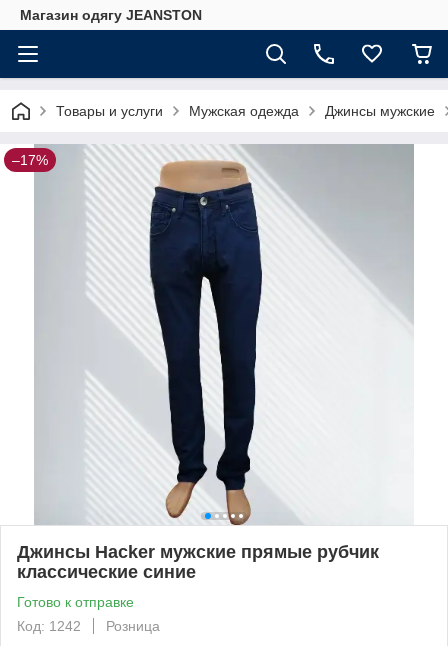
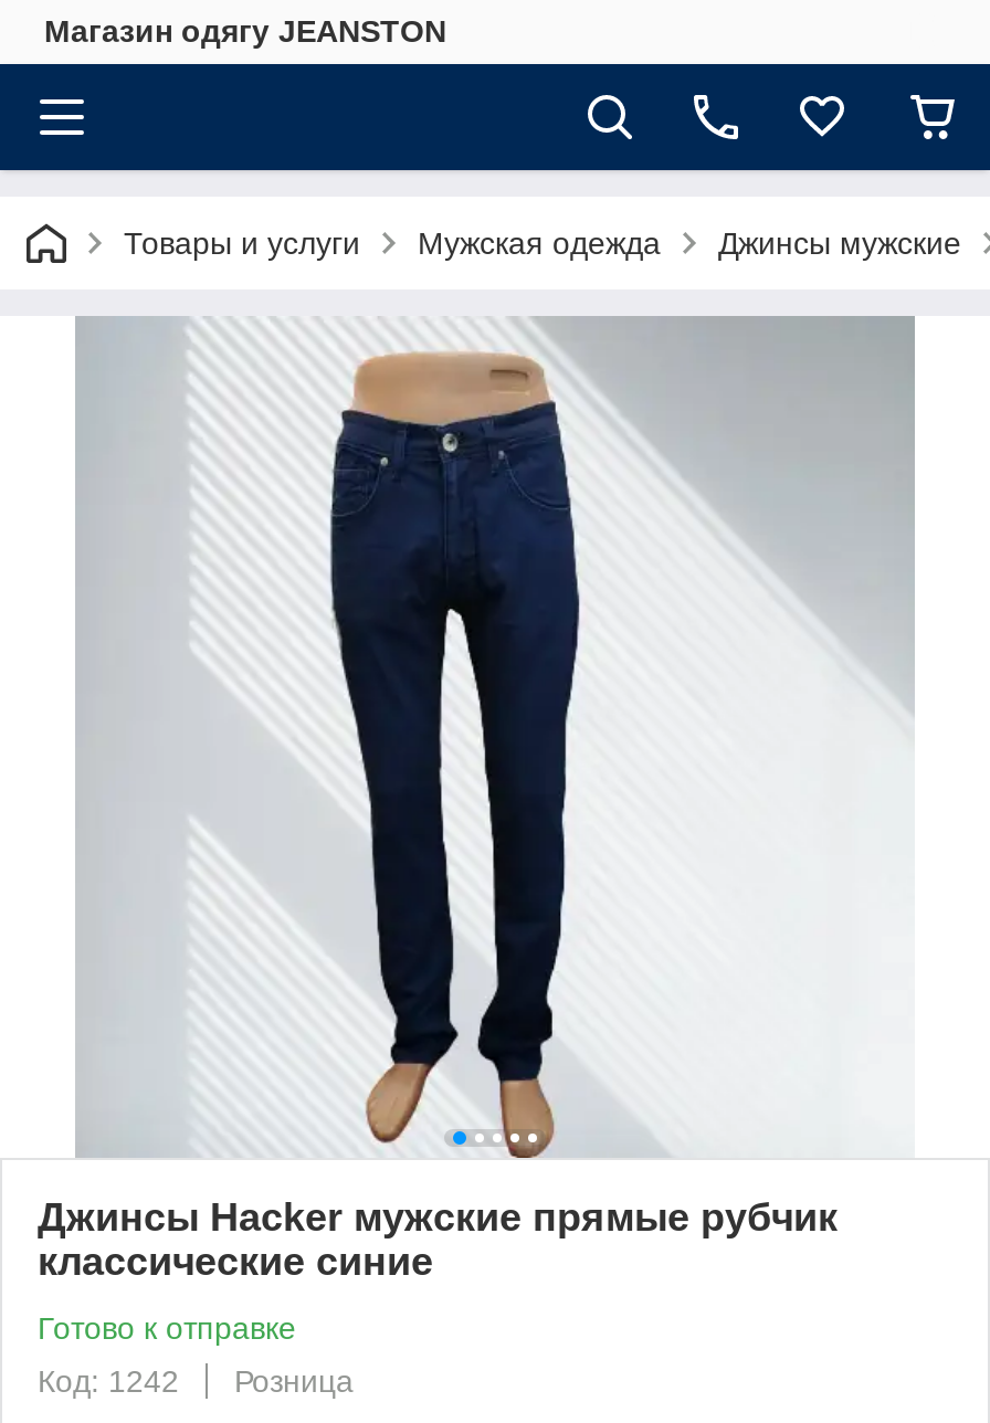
[12,152,48,168] –17% -> none

